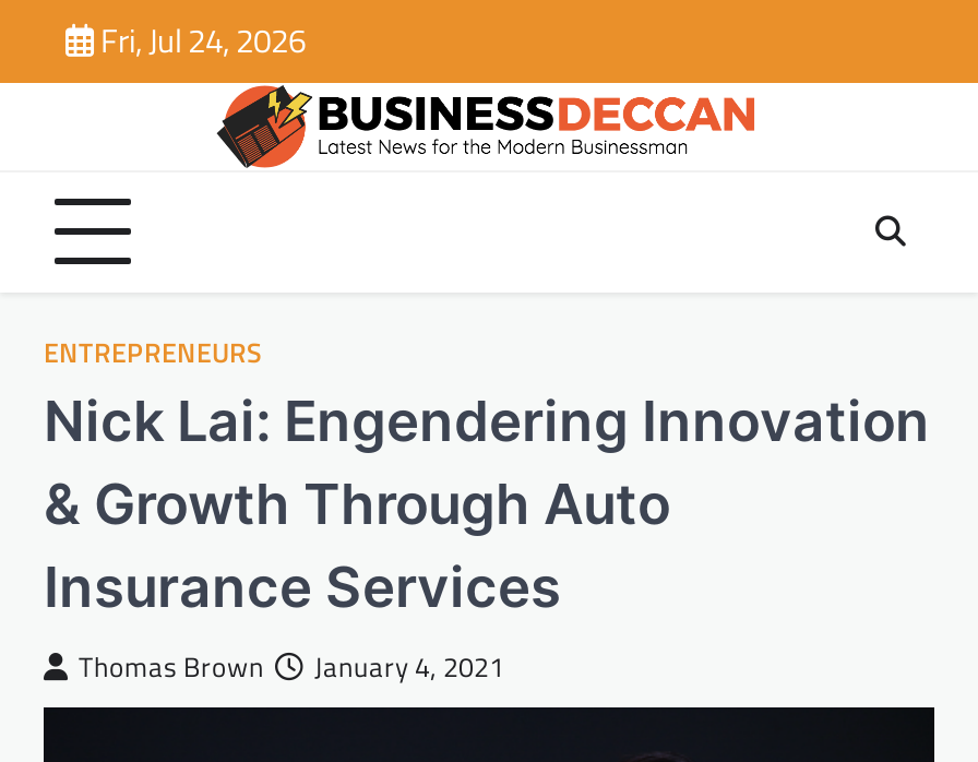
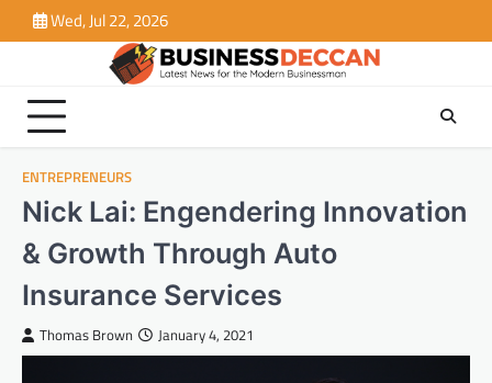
[100,15,306,66] Fri, Jul 24, 2026 -> [51,8,168,33] Wed, Jul 22, 2026

